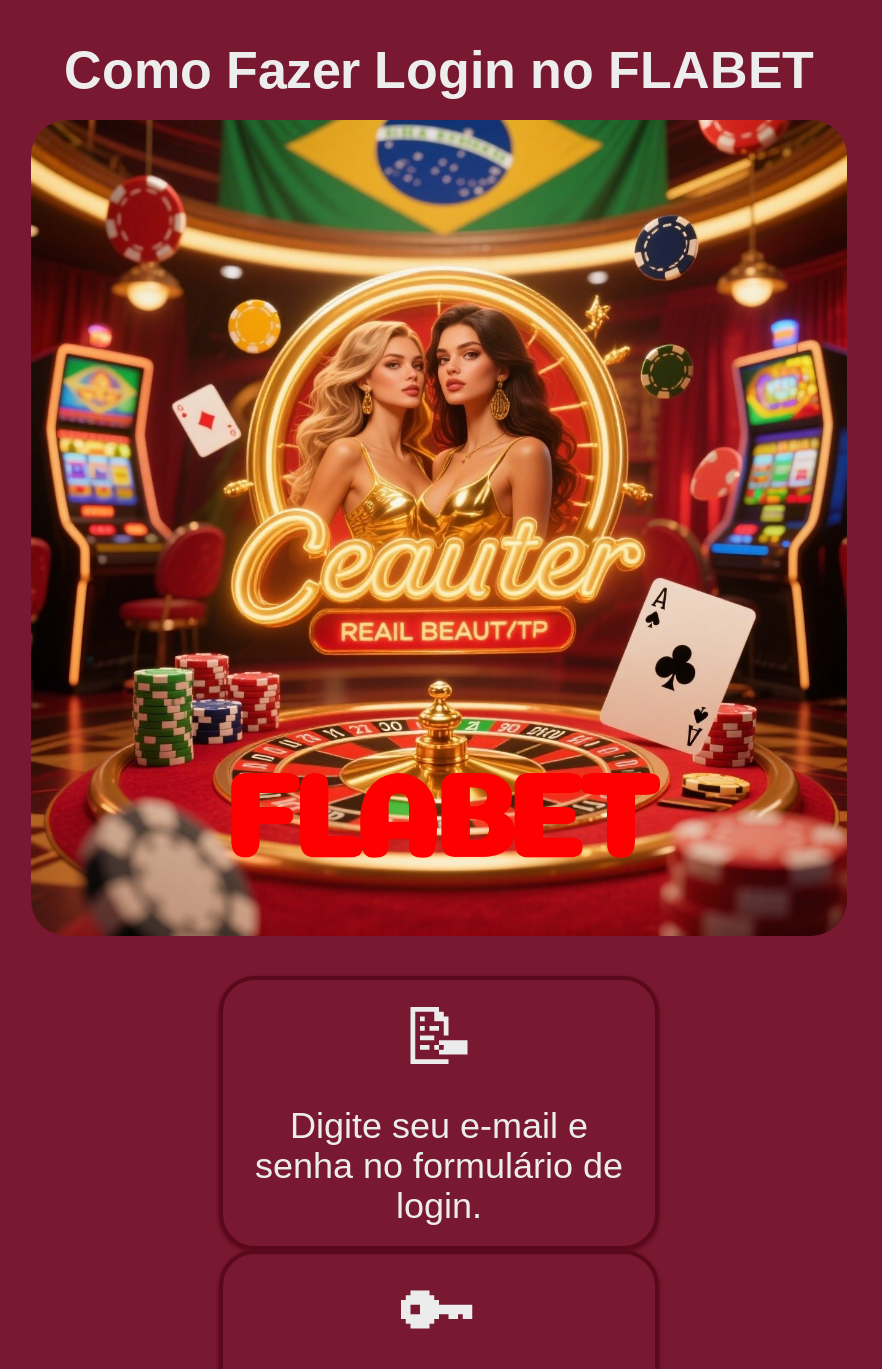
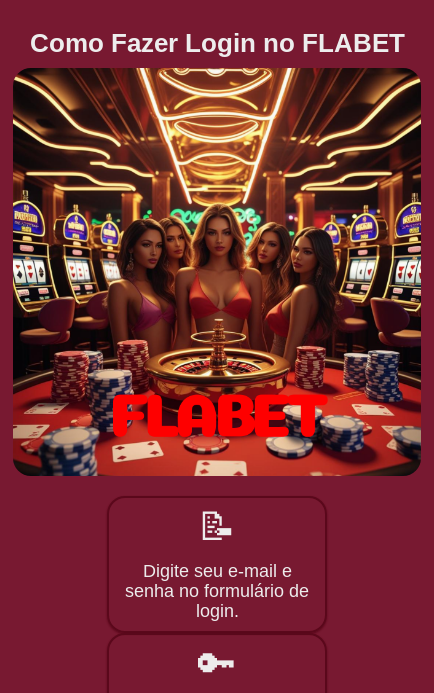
[29,118,849,936] [image] -> [12,67,422,477] [image]

